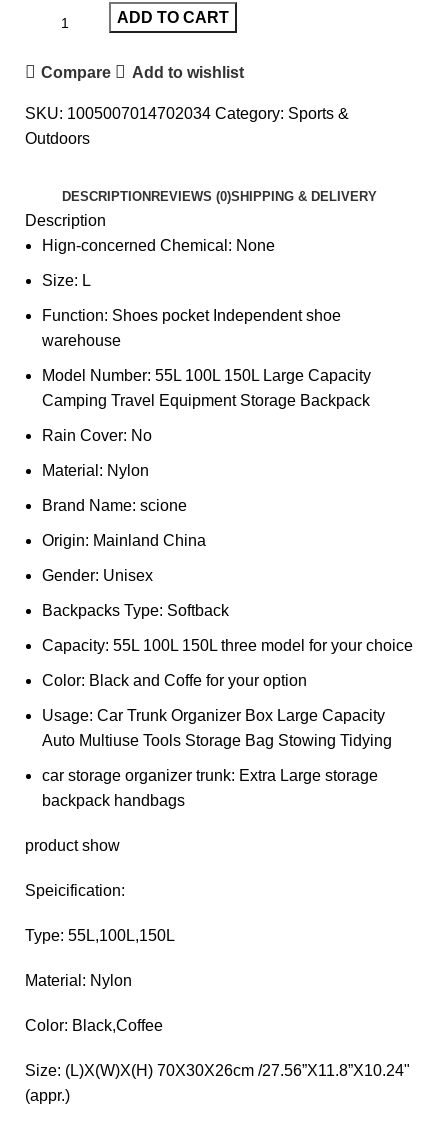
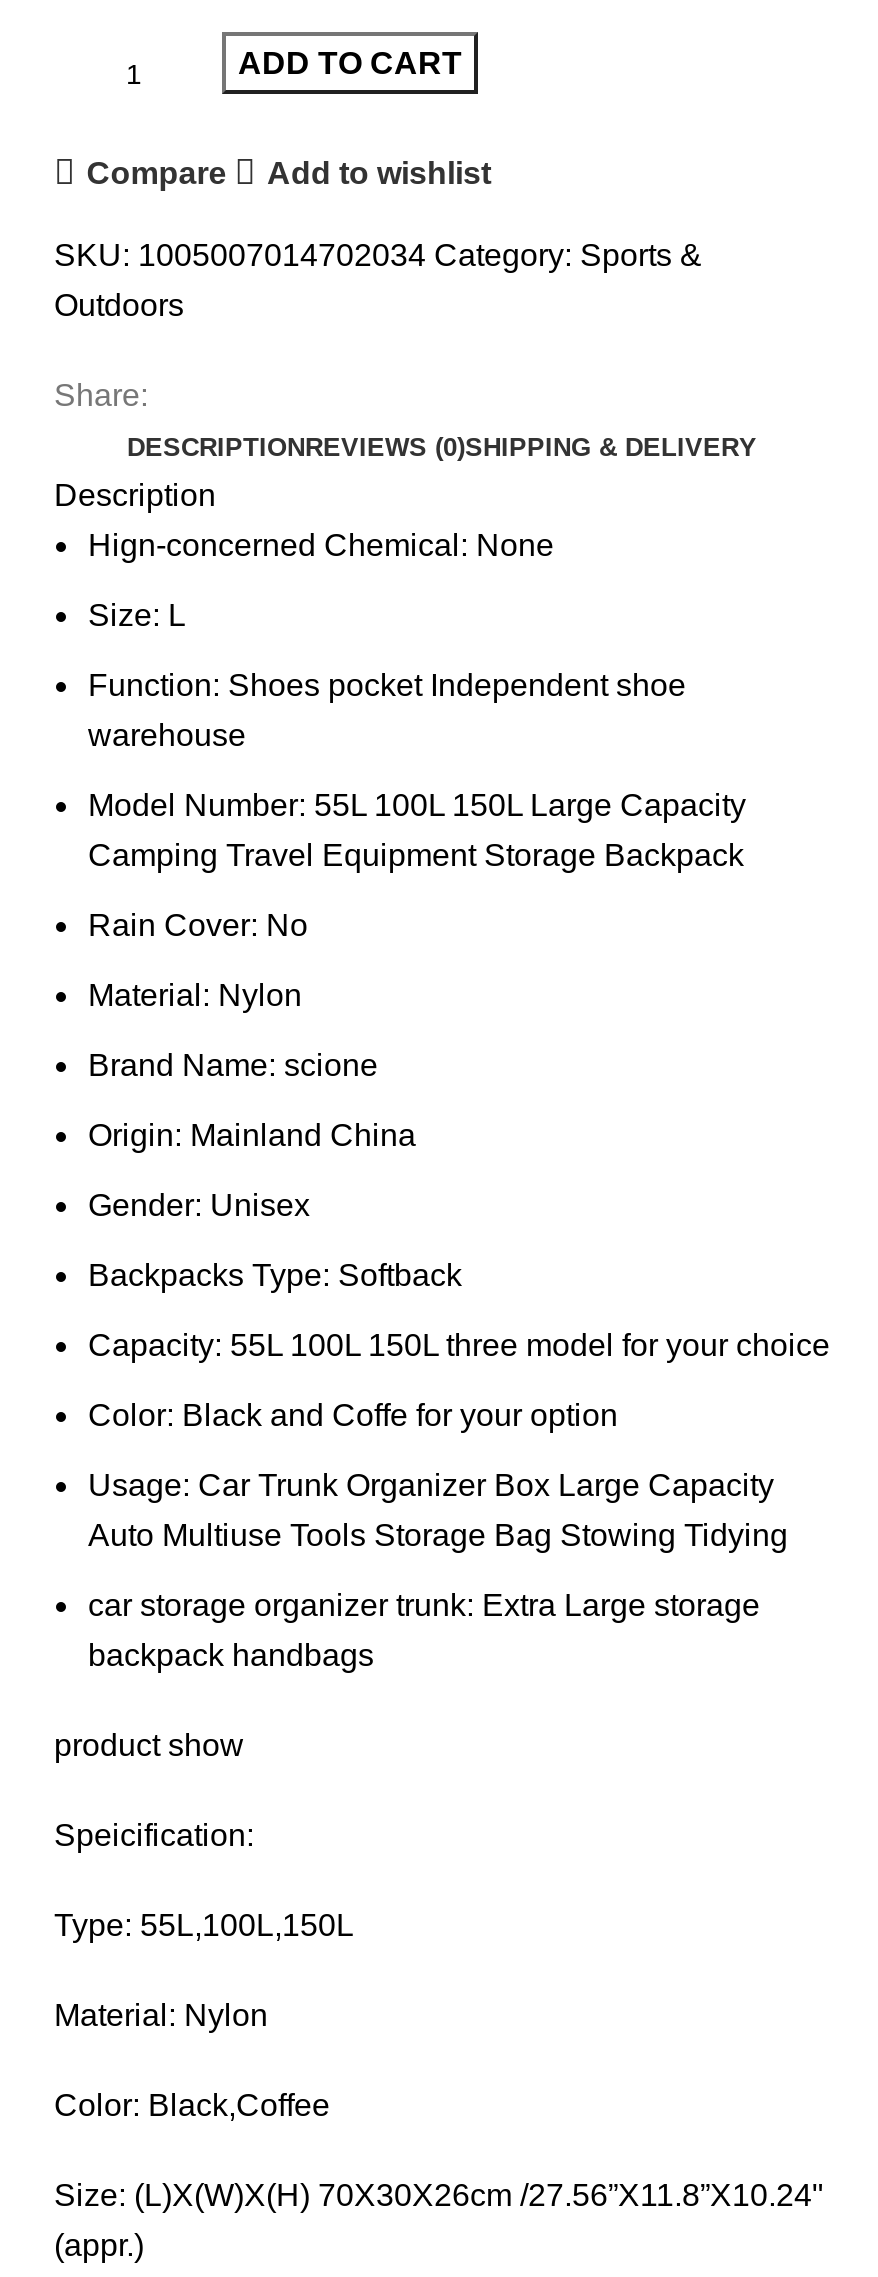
none -> [54,379,148,413] Share:

